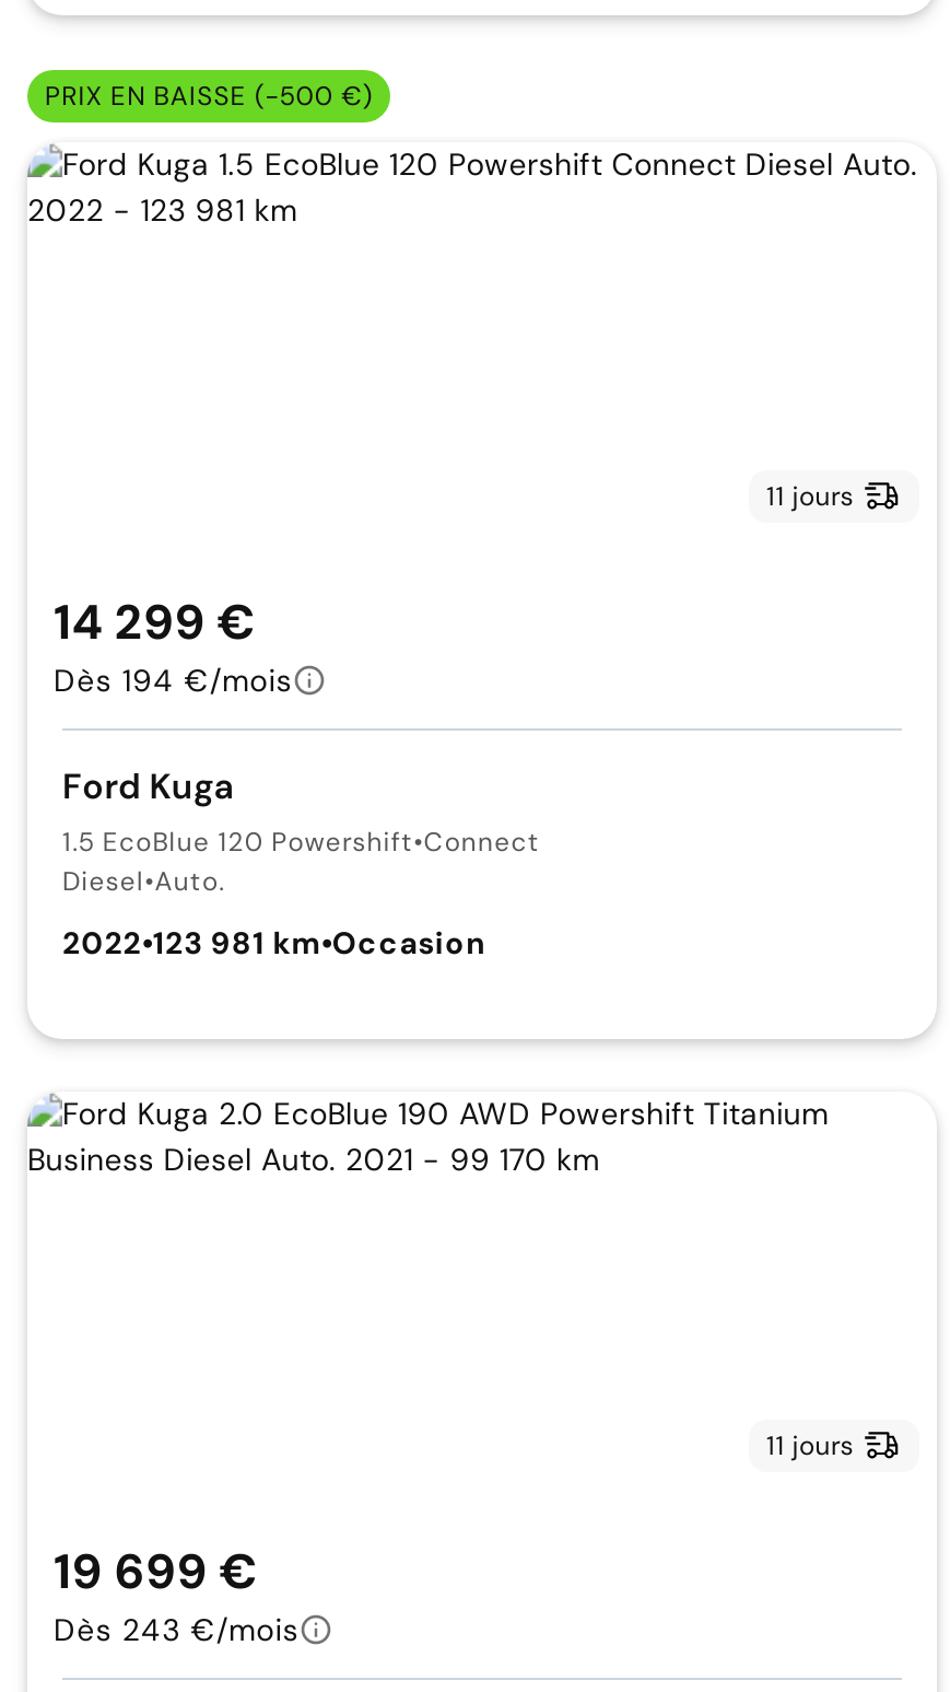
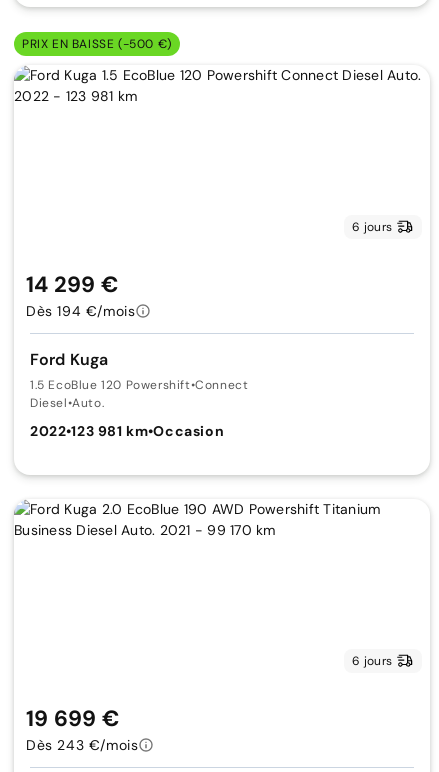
[766,479,854,514] 11 jours -> [352,219,392,235] 6 jours
[766,1428,854,1463] 11 jours -> [352,653,392,669] 6 jours

